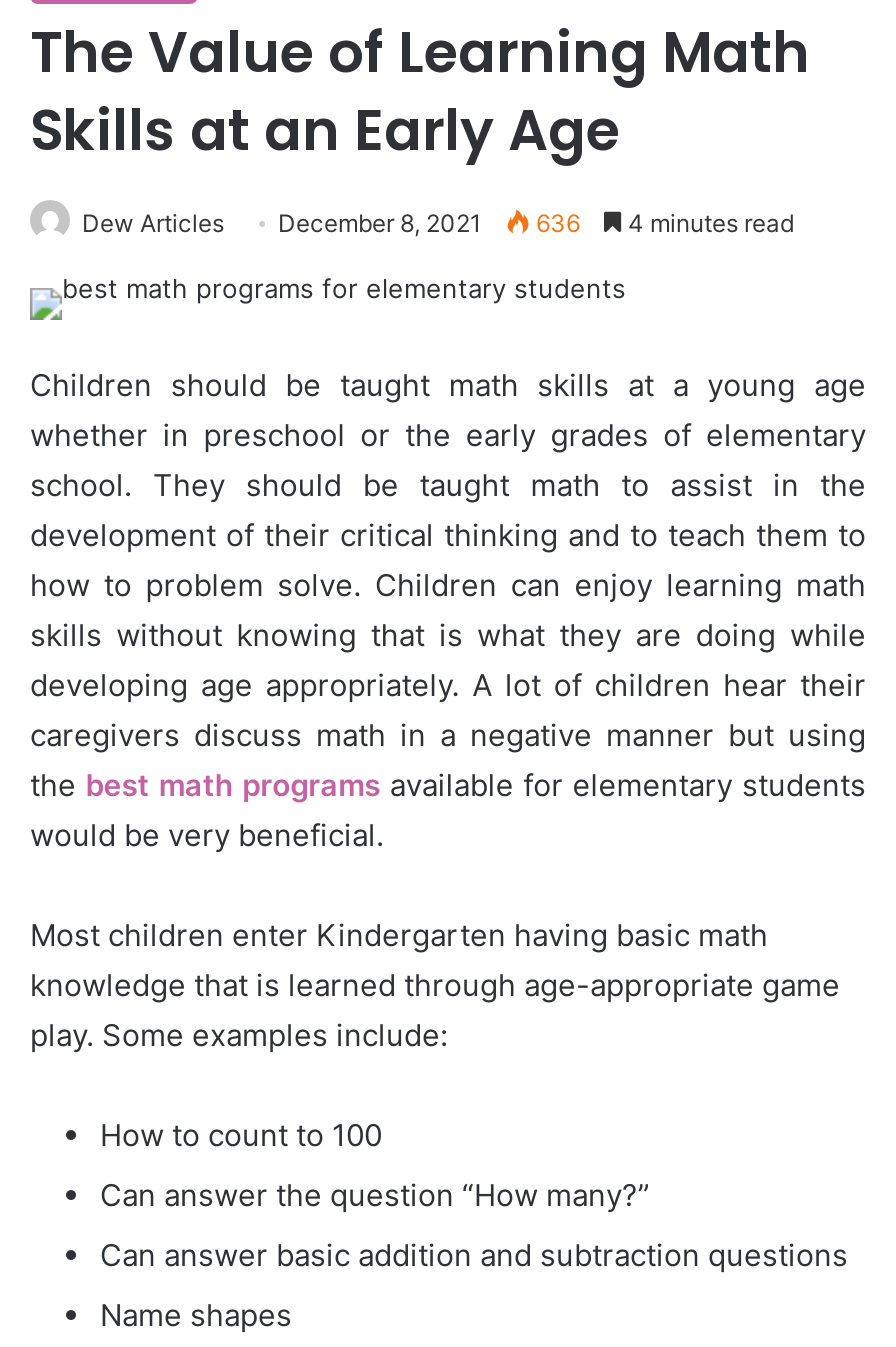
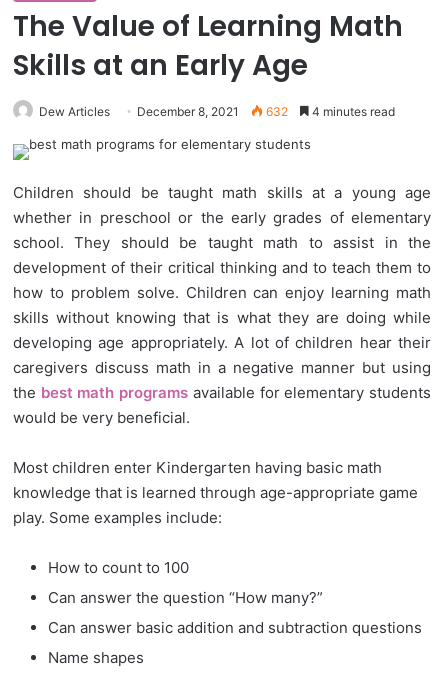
[82,207,794,237] Dew Articles December 8, 2021 636 4 minutes read -> [39,104,395,119] Dew Articles December 8, 2021 632 4 minutes read

